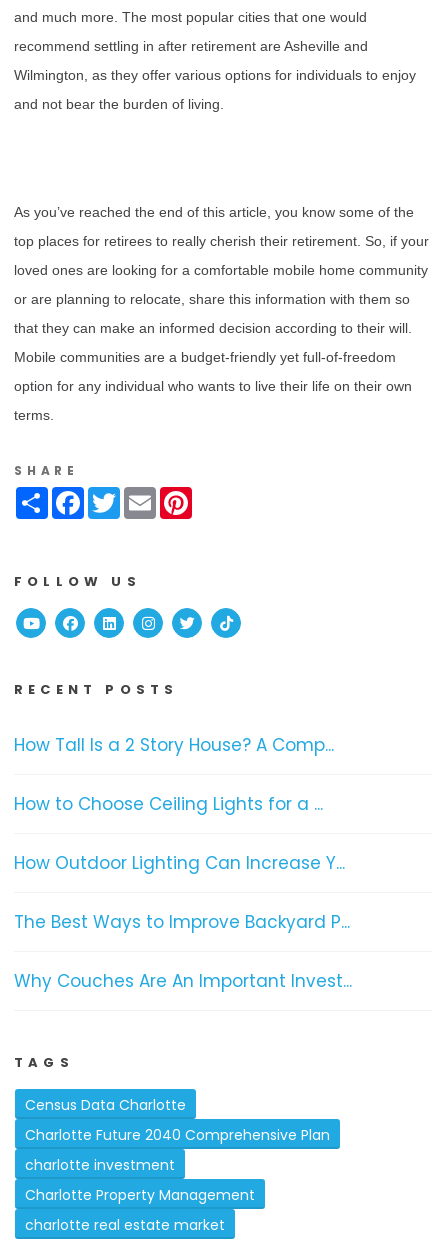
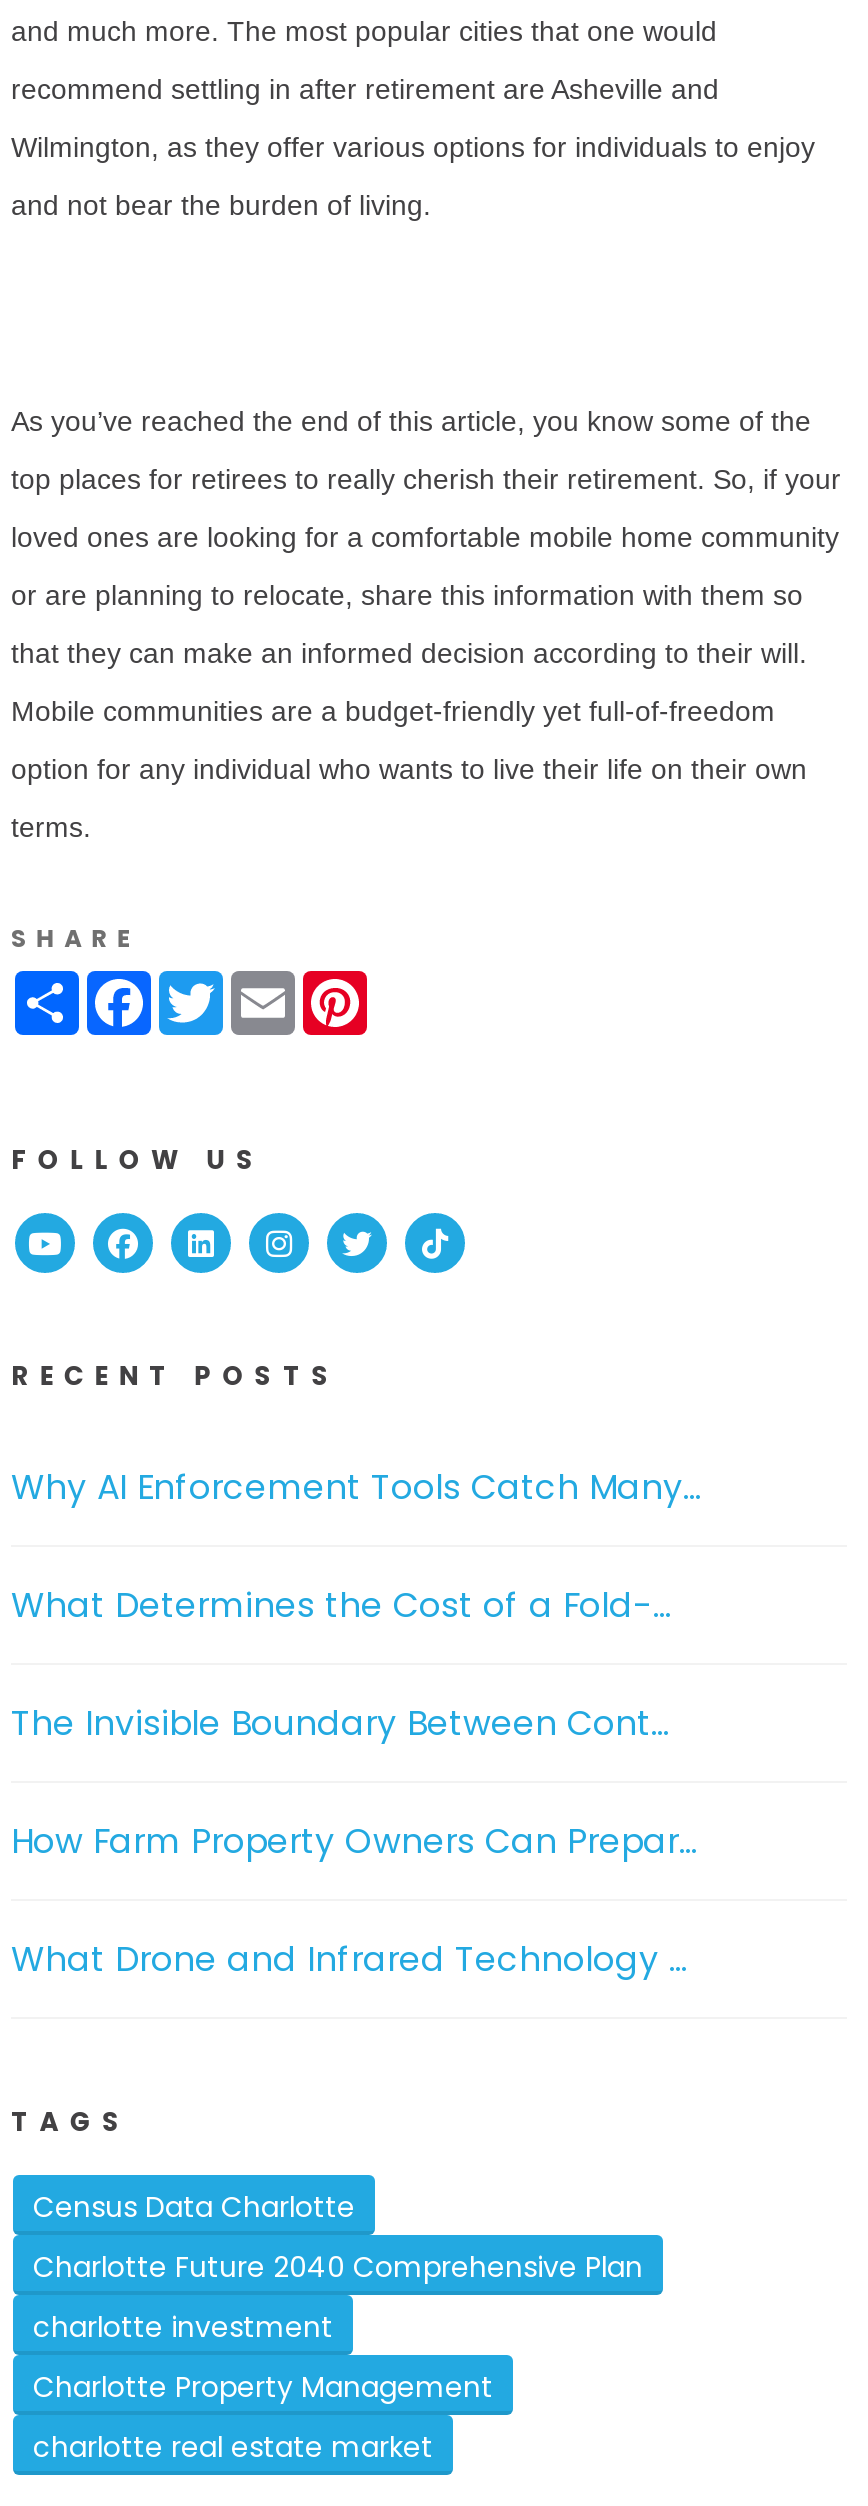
[14,733,334,757] How Tall Is a 2 Story House? A Comp... -> [11,1463,701,1511] Why AI Enforcement Tools Catch Many...
[14,792,323,816] How to Choose Ceiling Lights for a ... -> [11,1581,671,1629] What Determines the Cost of a Fold-...
[14,851,345,875] How Outdoor Lighting Can Increase Y... -> [11,1699,669,1747] The Invisible Boundary Between Cont...
[14,910,350,934] The Best Ways to Improve Backyard P... -> [11,1817,697,1865] How Farm Property Owners Can Prepar...
[14,969,352,993] Why Couches Are An Important Invest... -> [11,1935,687,1983] What Drone and Infrared Technology ...

